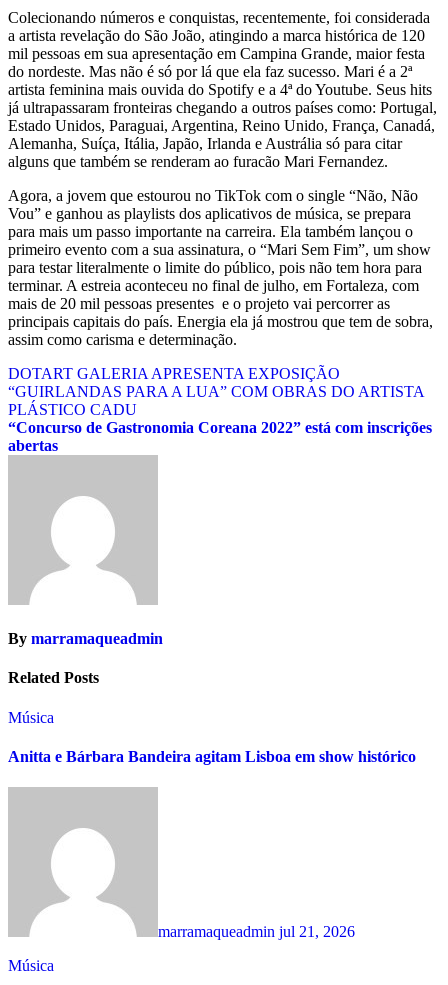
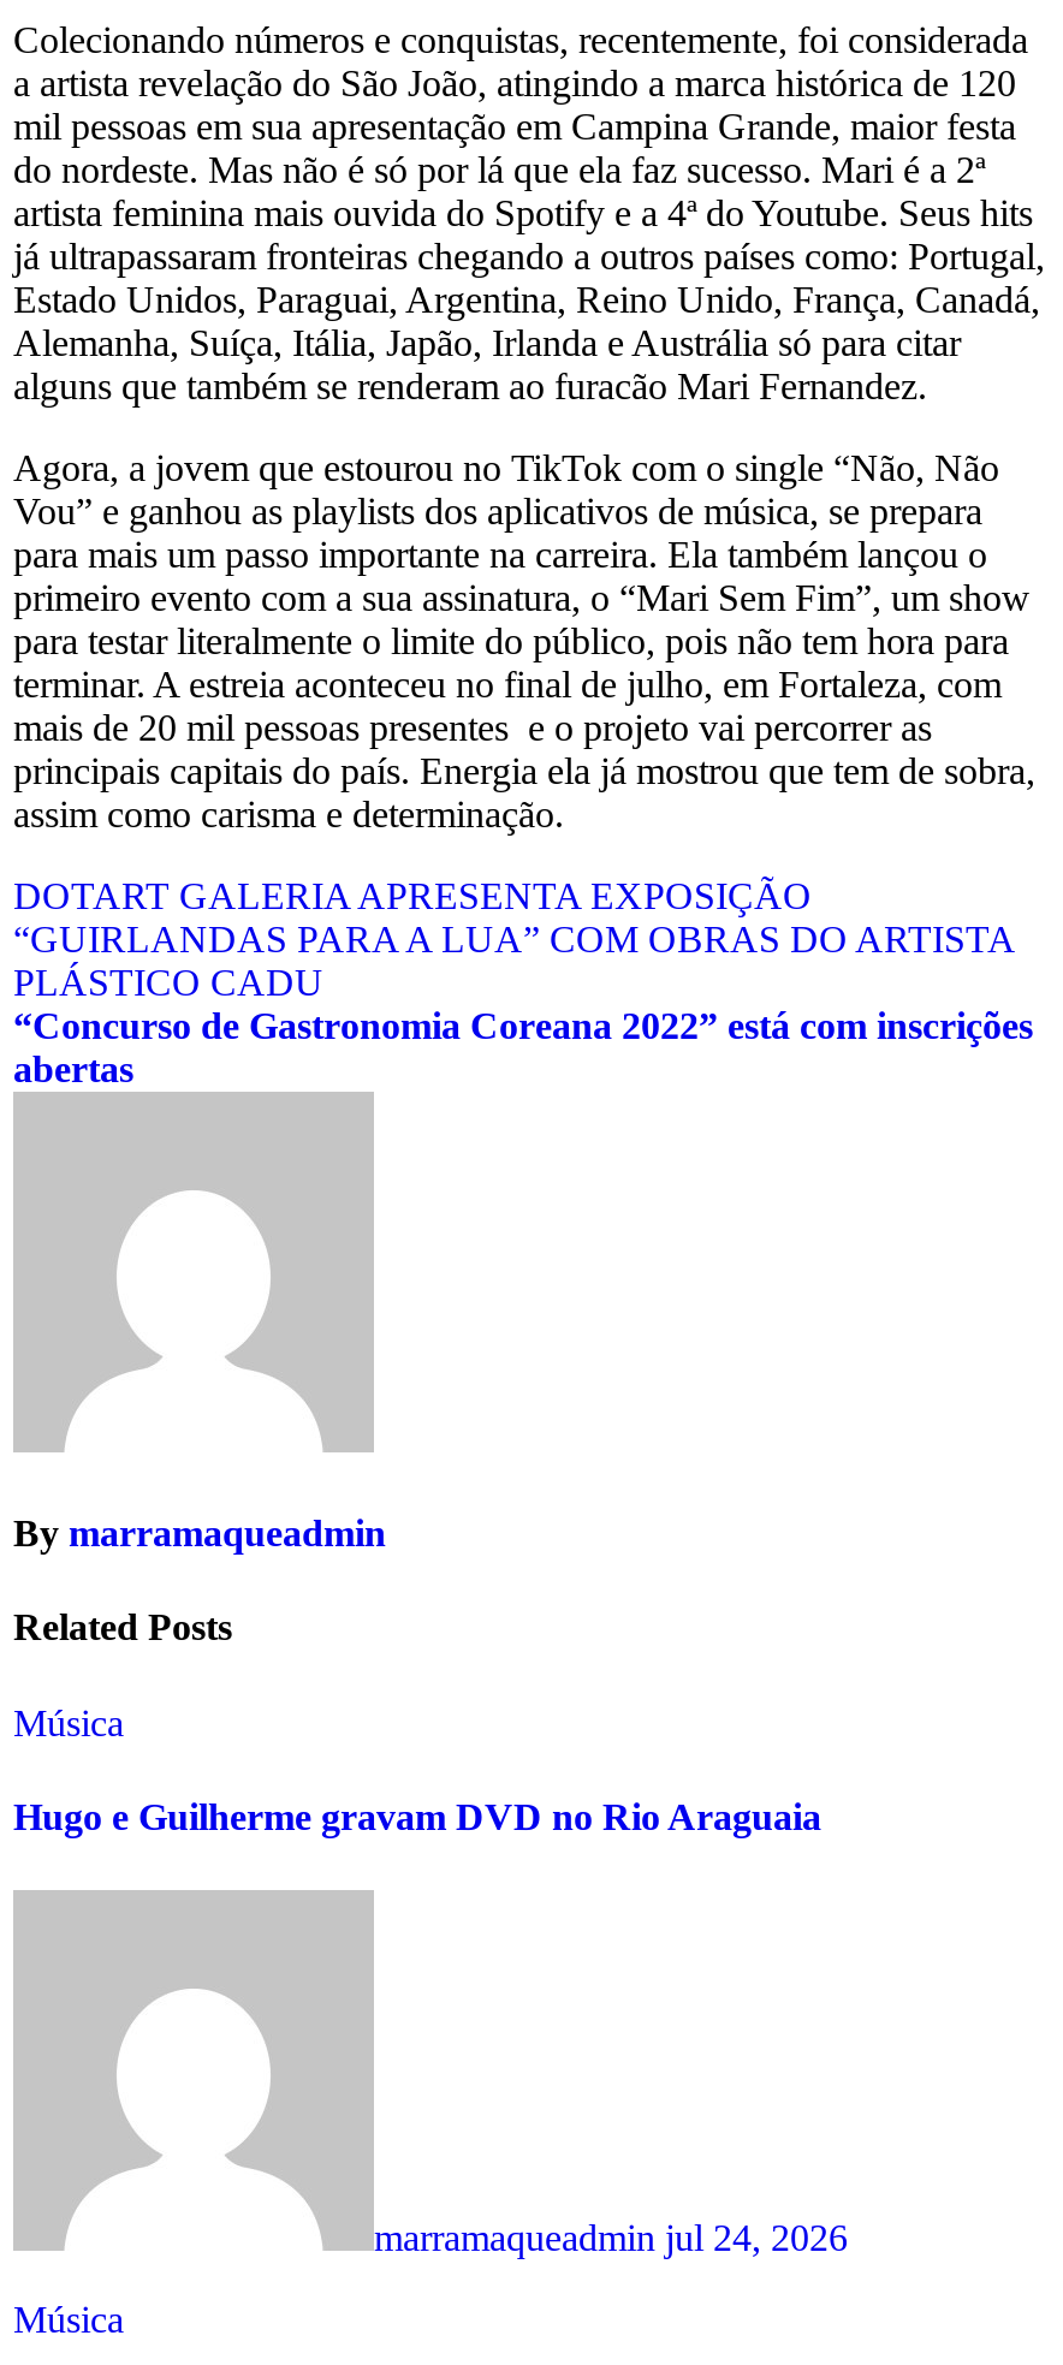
[8,748,416,765] Anitta e Bárbara Bandeira agitam Lisboa em show histórico -> [13,1796,821,1837] Hugo e Guilherme gravam DVD no Rio Araguaia
[158,923,355,940] marramaqueadmin jul 21, 2026 -> [374,2218,848,2258] marramaqueadmin jul 24, 2026

